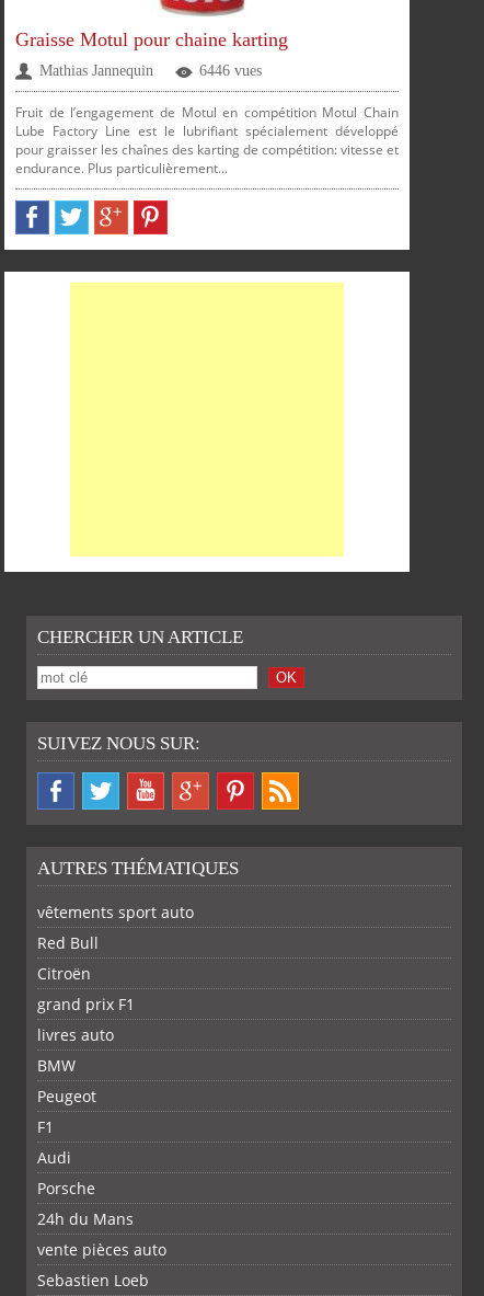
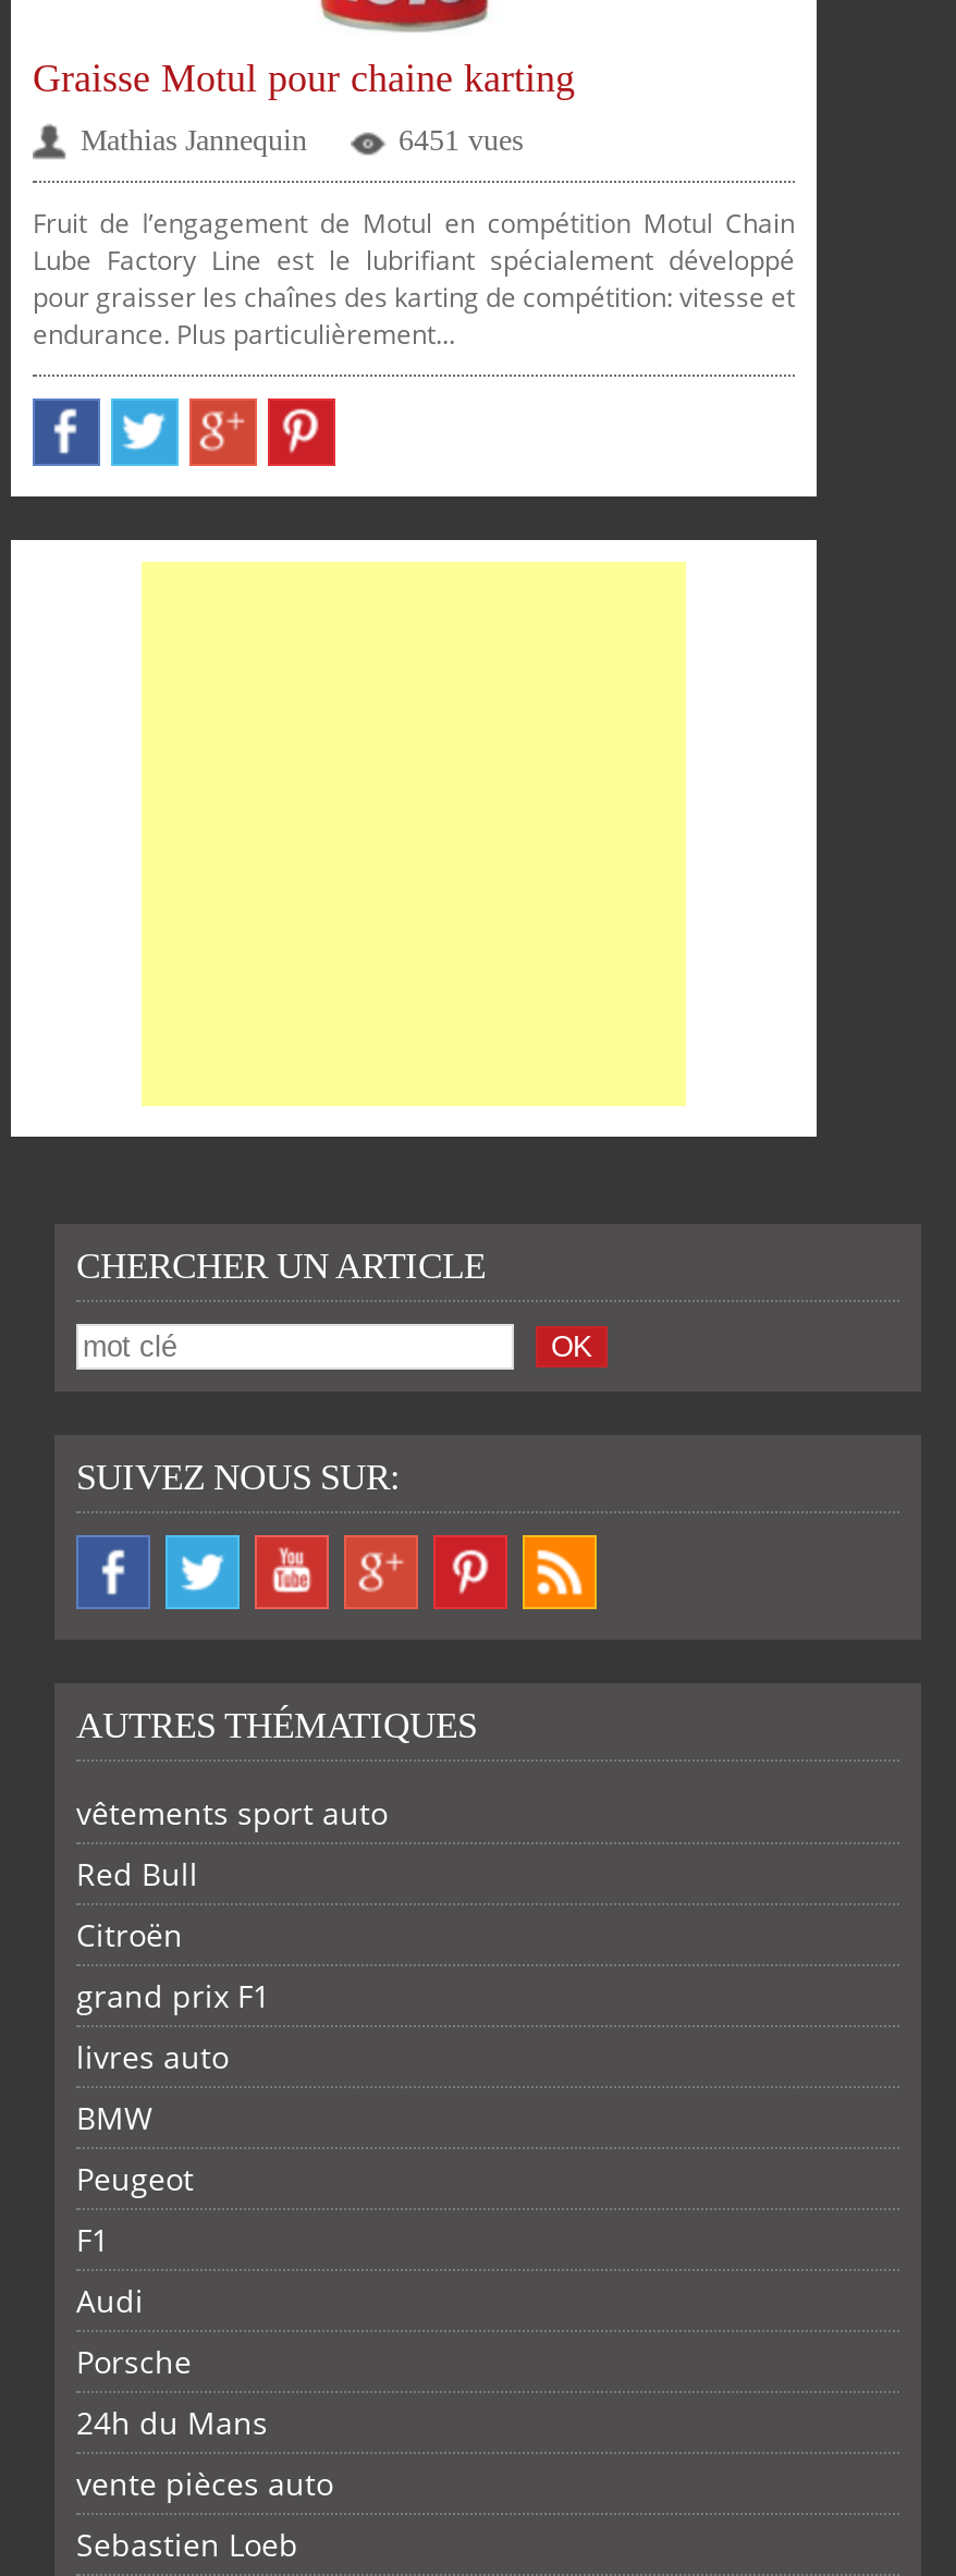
[199,62,262,79] 6446 vues -> [399,124,523,157] 6451 vues

